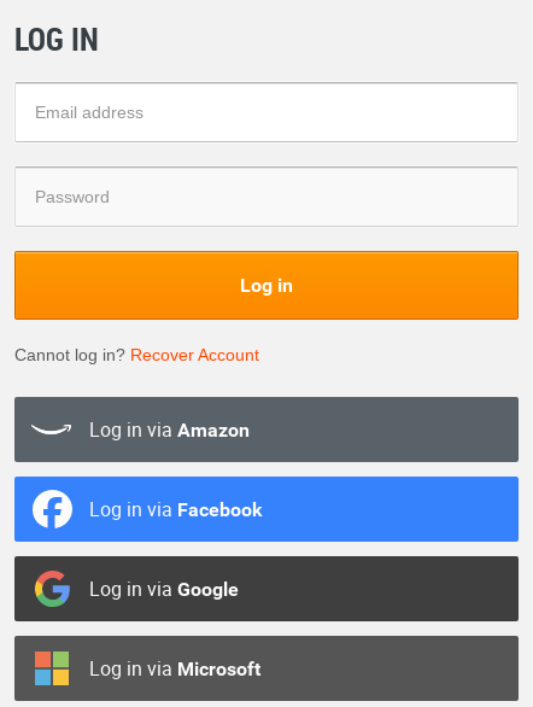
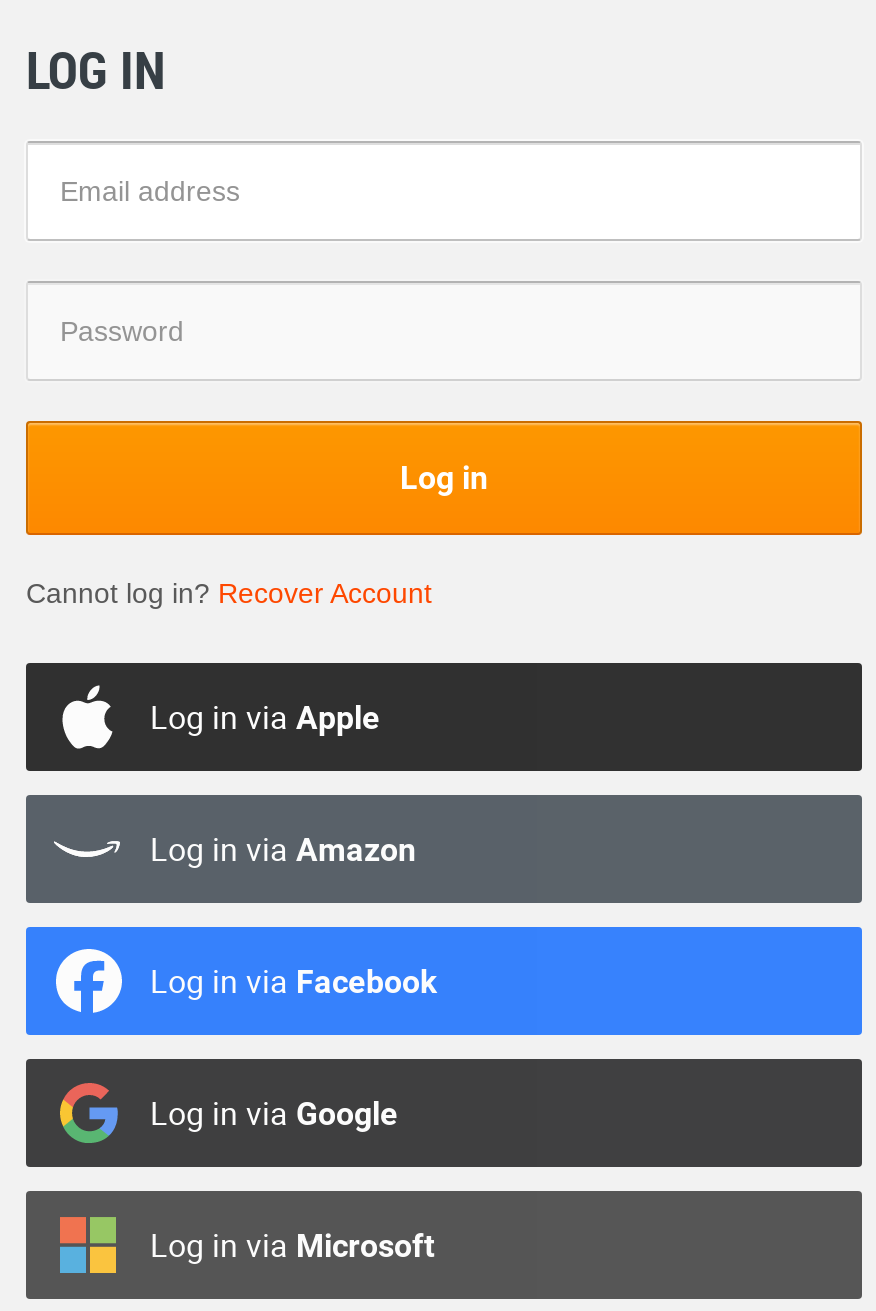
none -> [150,694,380,738] Log in via Apple

